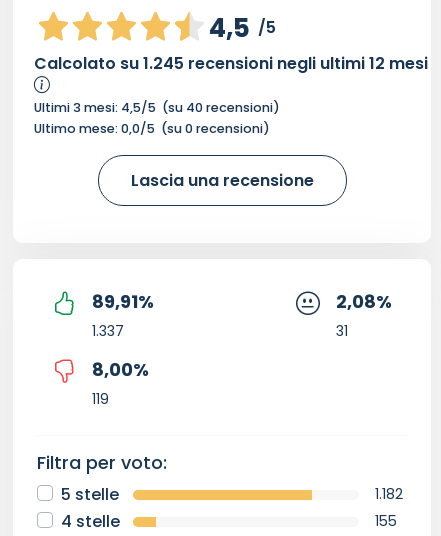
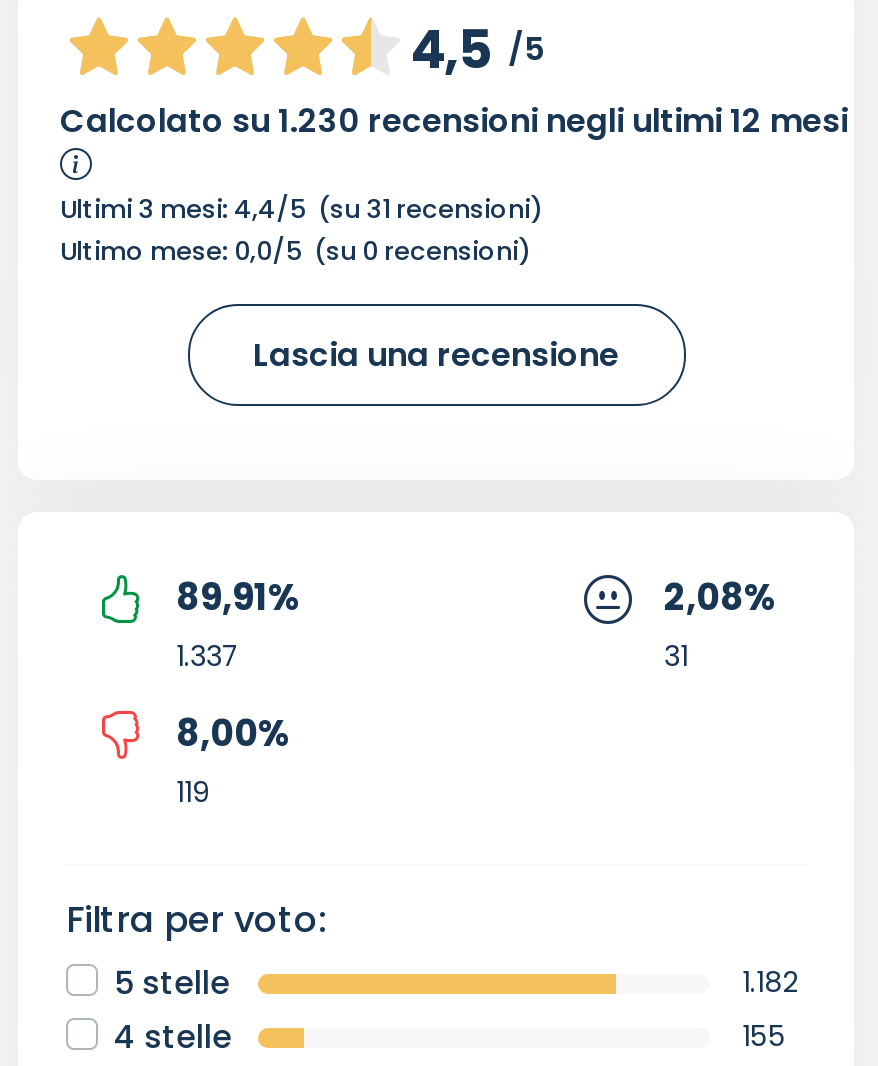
[34,52,428,75] Calcolato su 1.245 recensioni negli ultimi 12 mesi -> [60,98,848,144] Calcolato su 1.230 recensioni negli ultimi 12 mesi
[34,99,280,116] Ultimi 3 mesi: 4,5/5 (su 40 recensioni) -> [60,192,544,226] Ultimi 3 mesi: 4,4/5 (su 31 recensioni)

